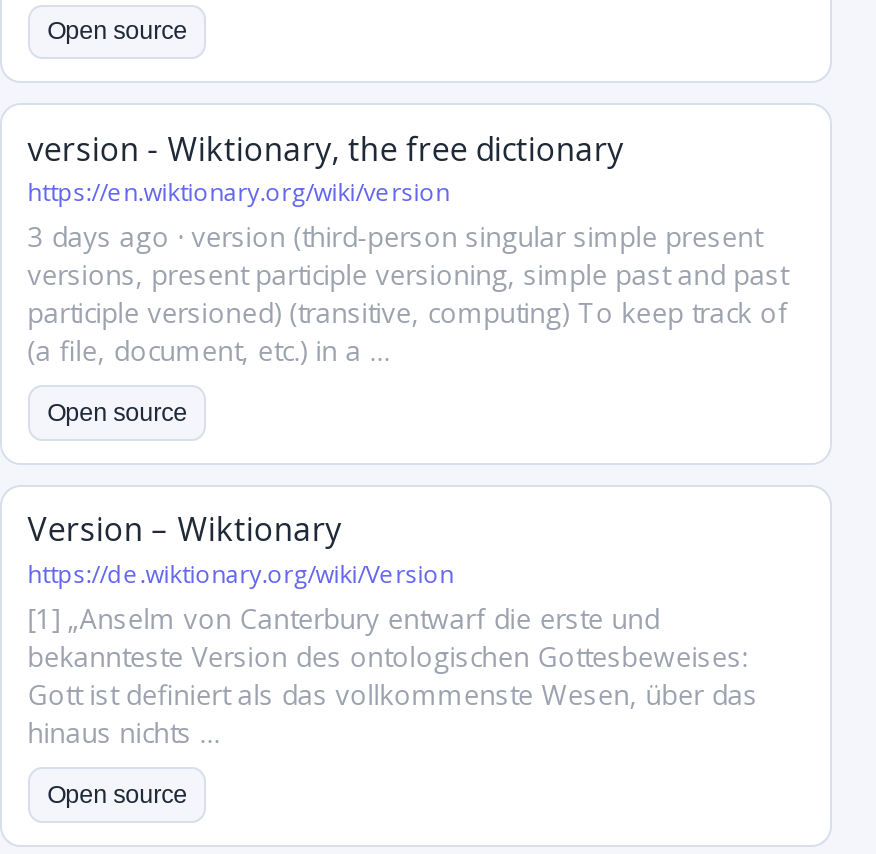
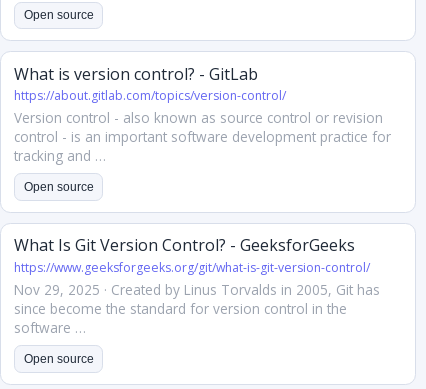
[28,126,788,370] version - Wiktionary, the free dictionary | https://en.wiktionary.org/wiki/version | 3 days ago · version (third-person singular simple present | versions, present participle versioning, simple past and past | participle versioned) (transitive, computing) To keep track of | (a file, document, etc.) in a … -> [14,62,391,165] What is version control? - GitLab | https://about.gitlab.com/topics/version-control/ | Version control - also known as source control or revision | control - is an important software development practice for | tracking and …
[28,508,758,752] Version – Wiktionary | https://de.wiktionary.org/wiki/Version | [1] „Anselm von Canterbury entwarf die erste und | bekannteste Version des ontologischen Gottesbeweises: | Gott ist definiert als das vollkommenste Wesen, über das | hinaus nichts … -> [14,234,380,337] What Is Git Version Control? - GeeksforGeeks | https://www.geeksforgeeks.org/git/what-is-git-version-control/ | Nov 29, 2025 · Created by Linus Torvalds in 2005, Git has | since become the standard for version control in the | software …

